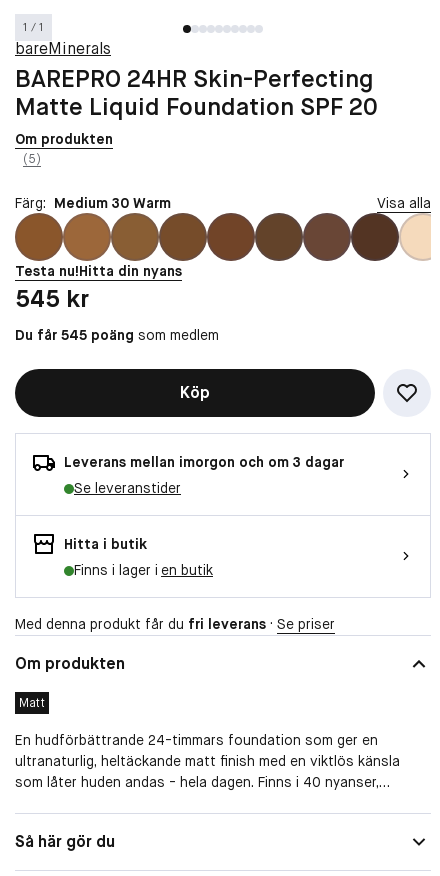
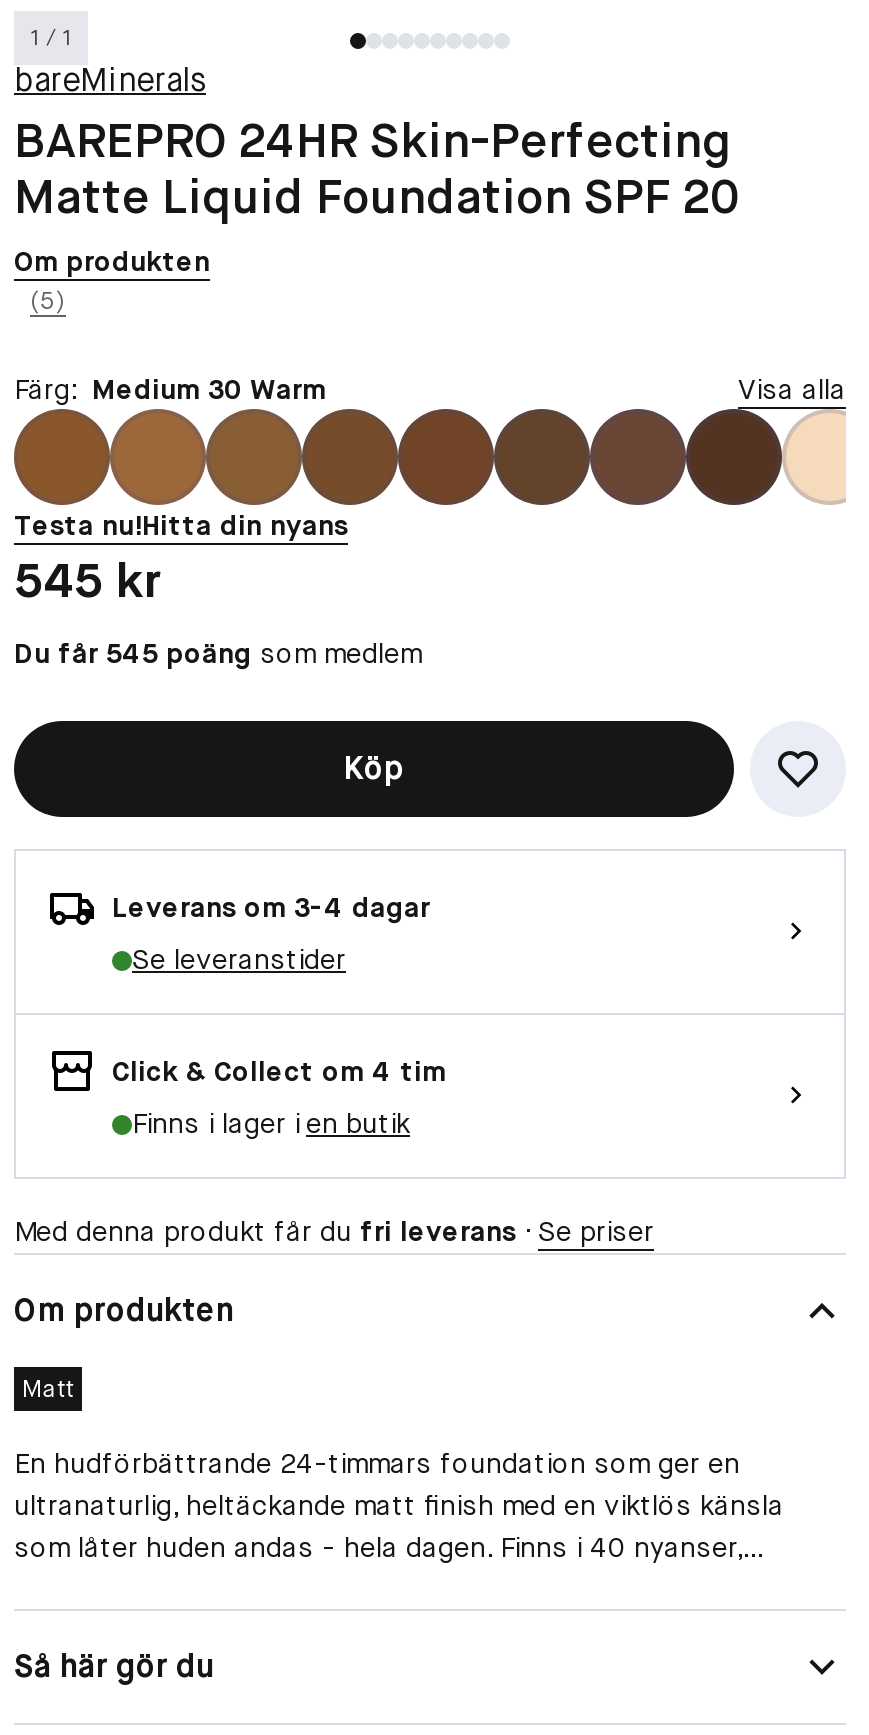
[64,453,344,471] Leverans mellan imorgon och om 3 dagar -> [112,889,430,925] Leverans om 3-4 dagar
[64,535,147,553] Hitta i butik -> [112,1053,446,1089] Click & Collect om 4 tim

